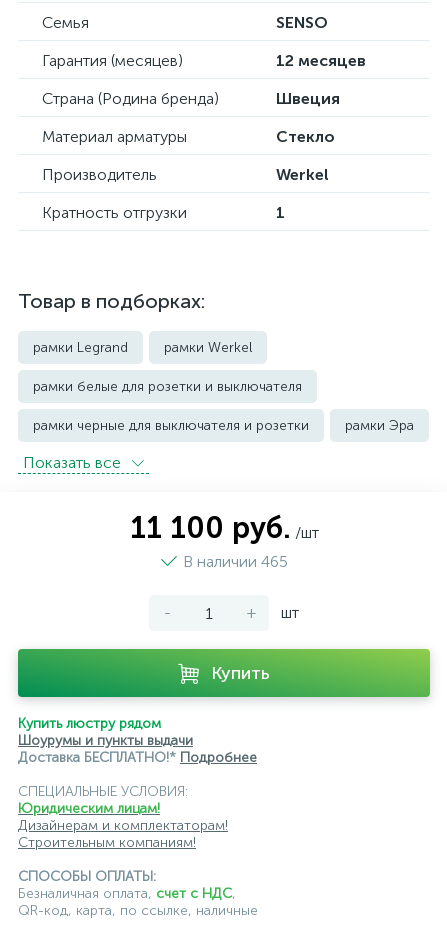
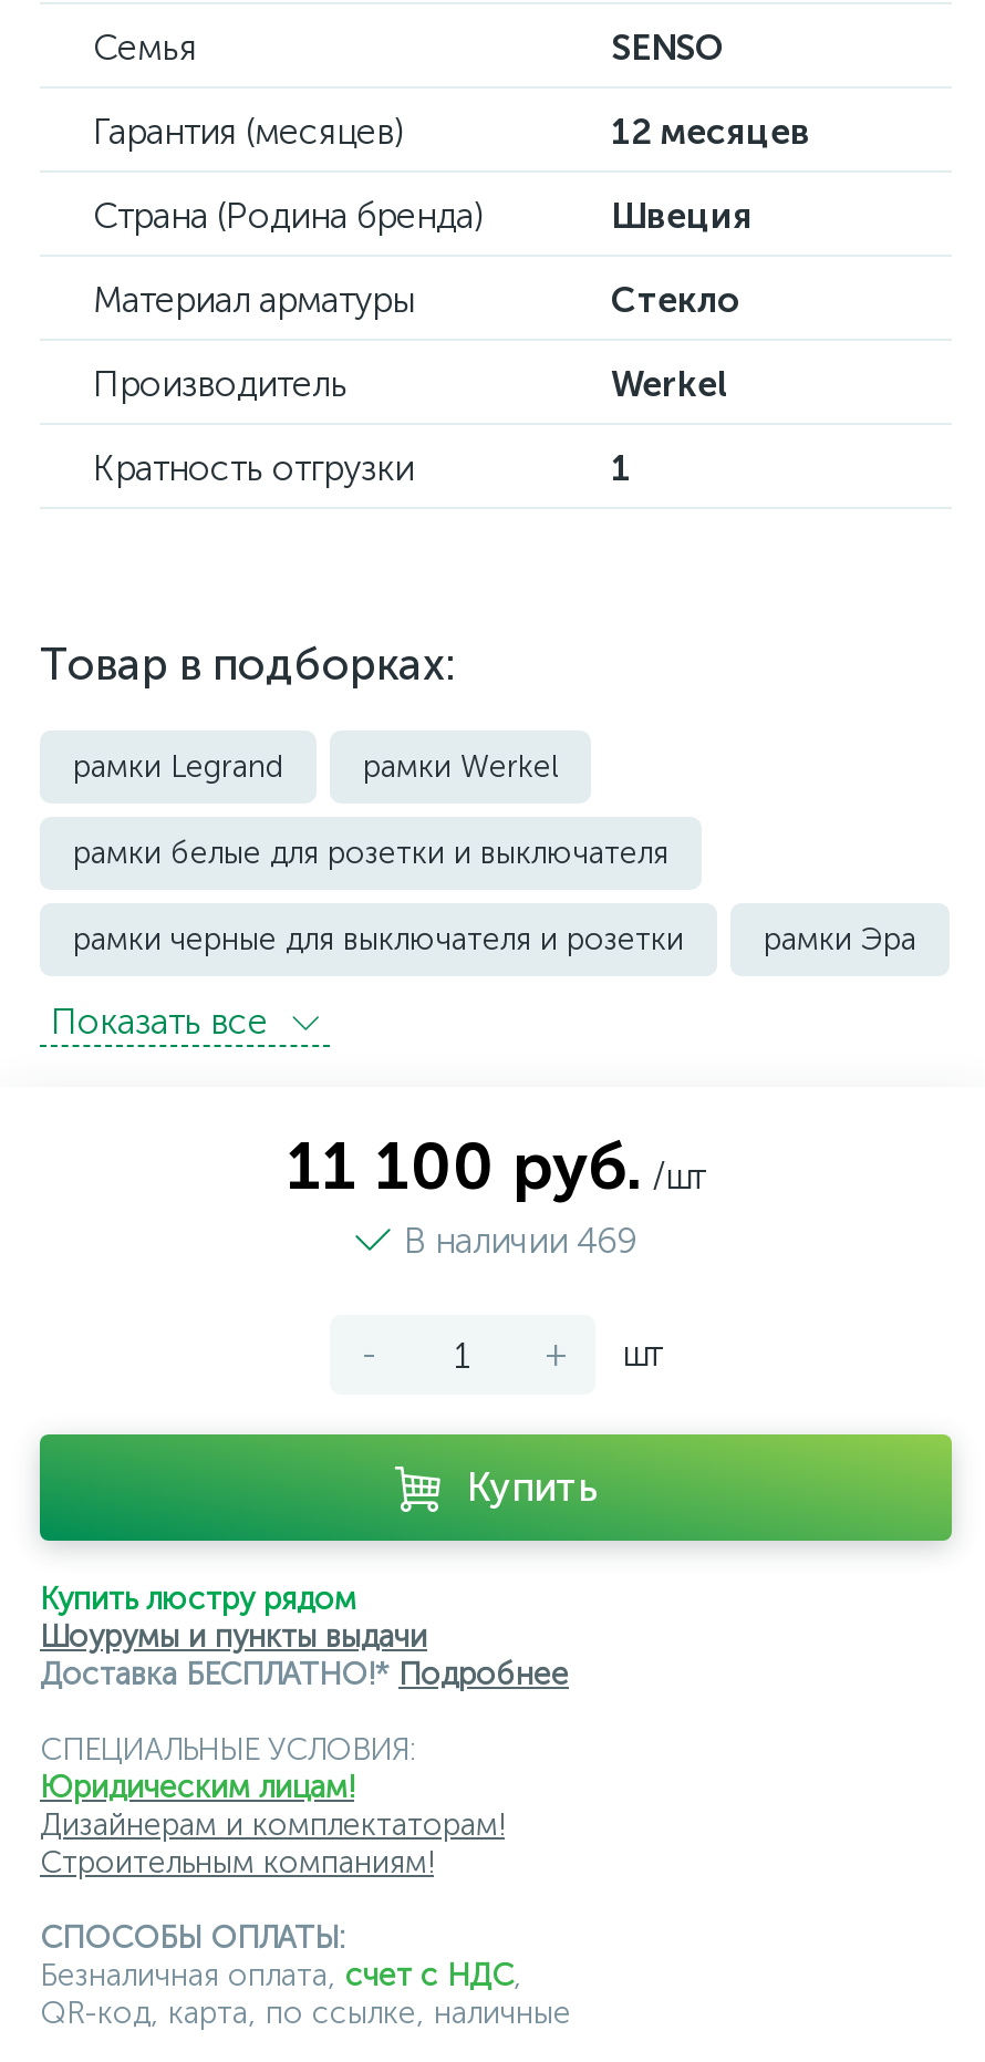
[182,552,287,571] В наличии 465 -> [404,1220,636,1262] В наличии 469

